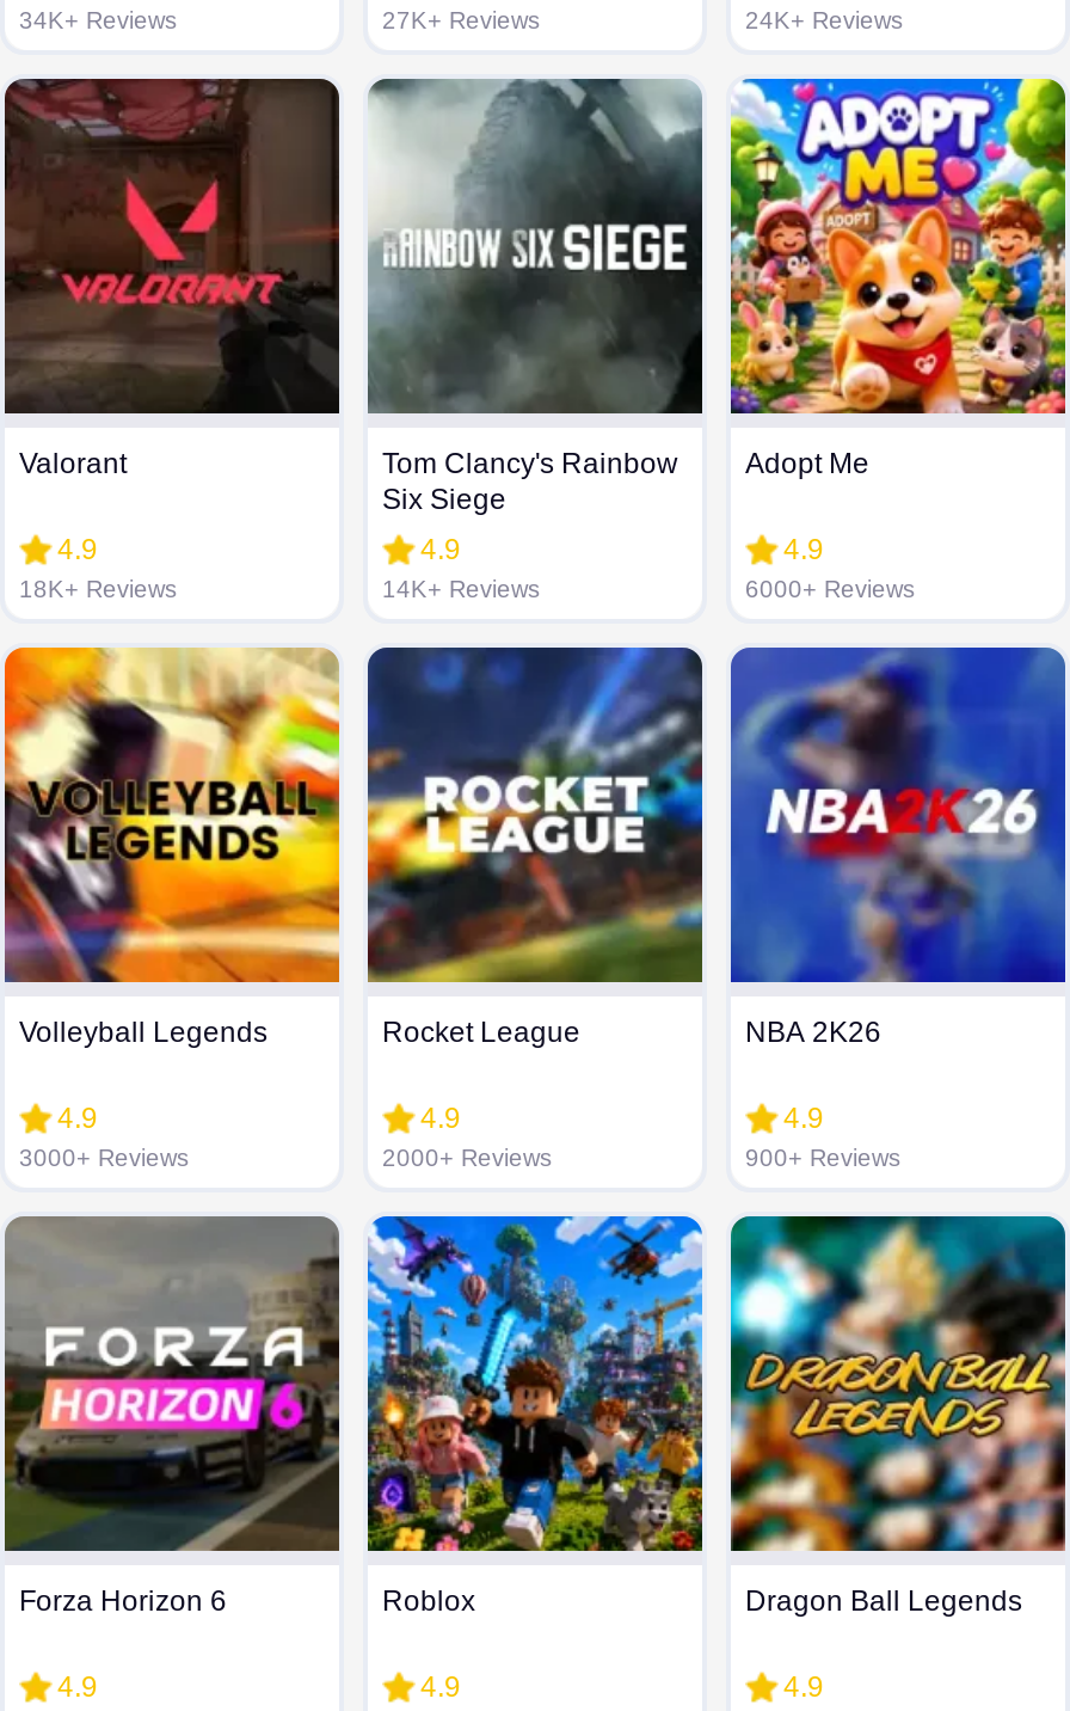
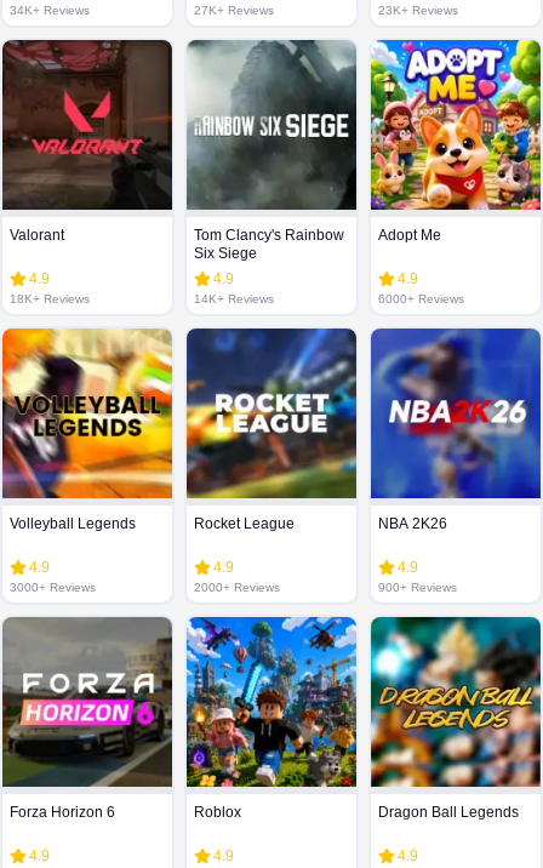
[745,7,903,33] 24K+ Reviews -> [378,4,458,17] 23K+ Reviews

